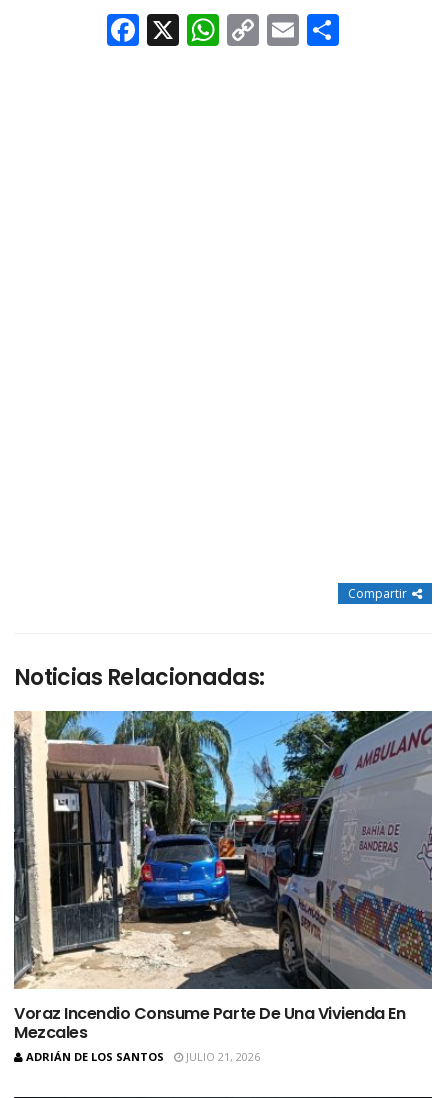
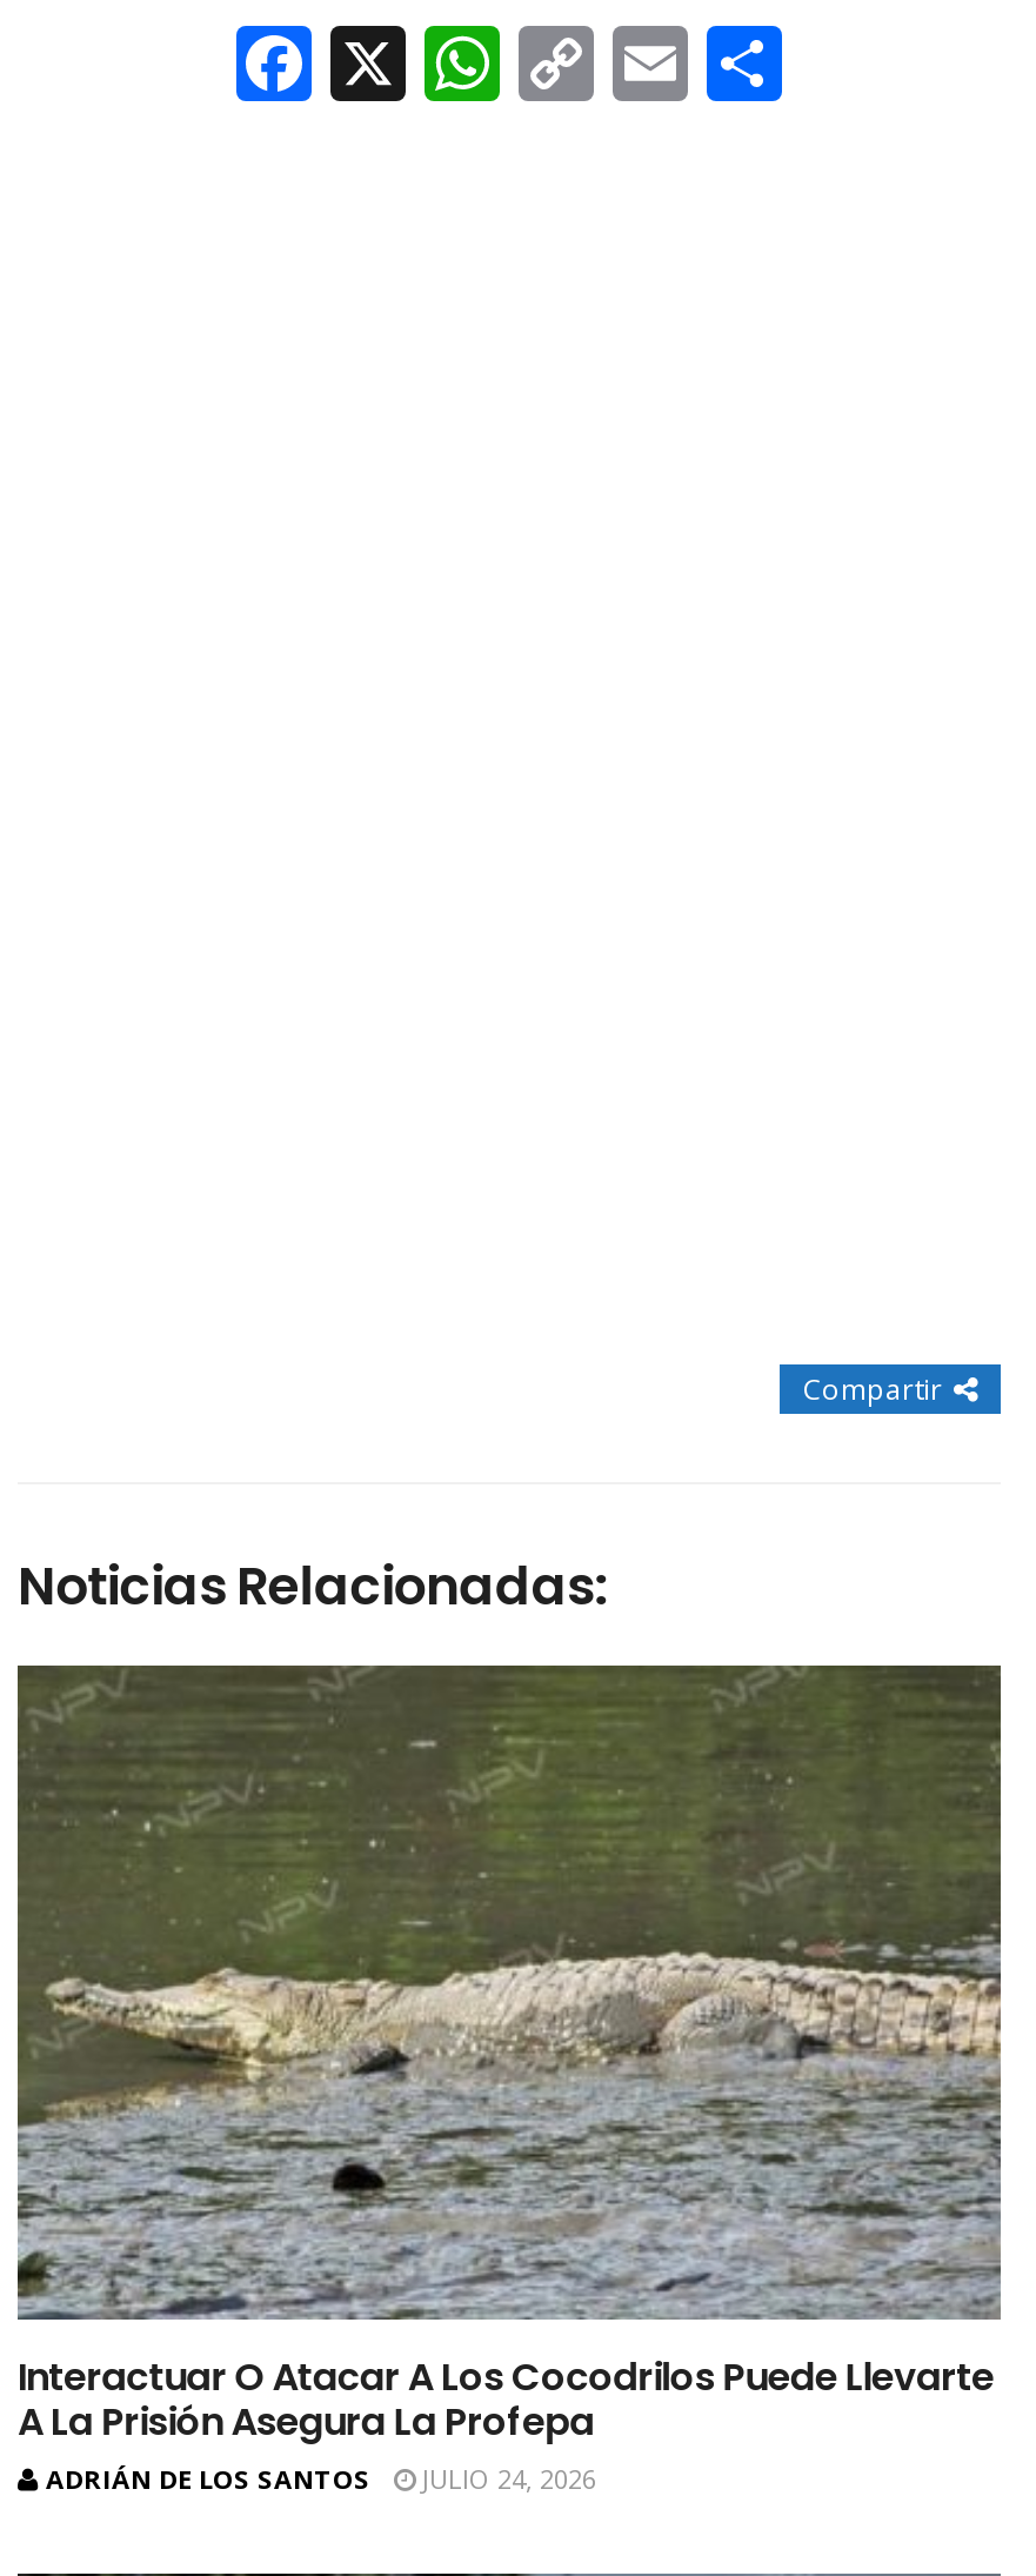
[14,710,433,1044] [image] | Voraz Incendio Consume Parte De Una Vivienda En | Mezcales -> [15,1663,1003,2450] [image] | Interactuar O Atacar A Los Cocodrilos Puede Llevarte | A La Prisión Asegura La Profepa
[26,1049,260,1064] ADRIÁN DE LOS SANTOS JULIO 21, 2026 -> [46,2462,596,2497] ADRIÁN DE LOS SANTOS JULIO 24, 2026

